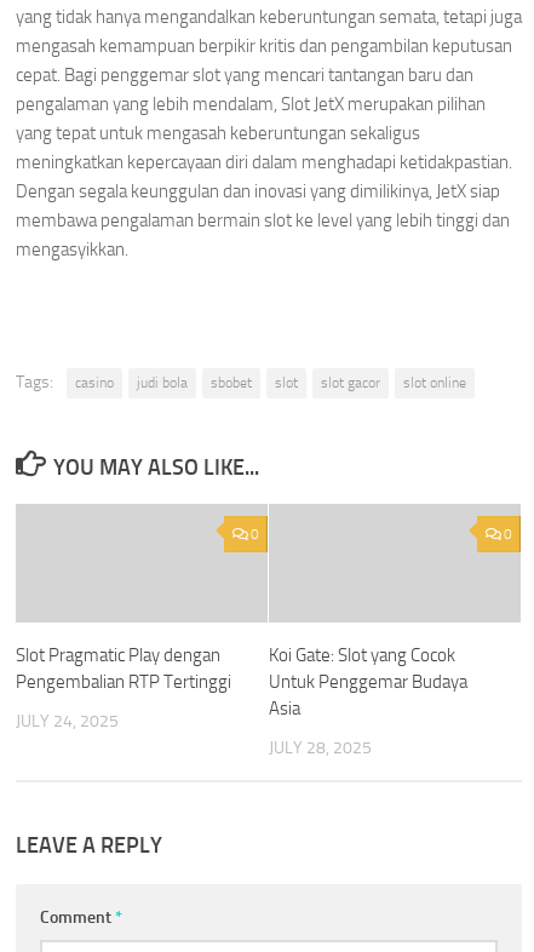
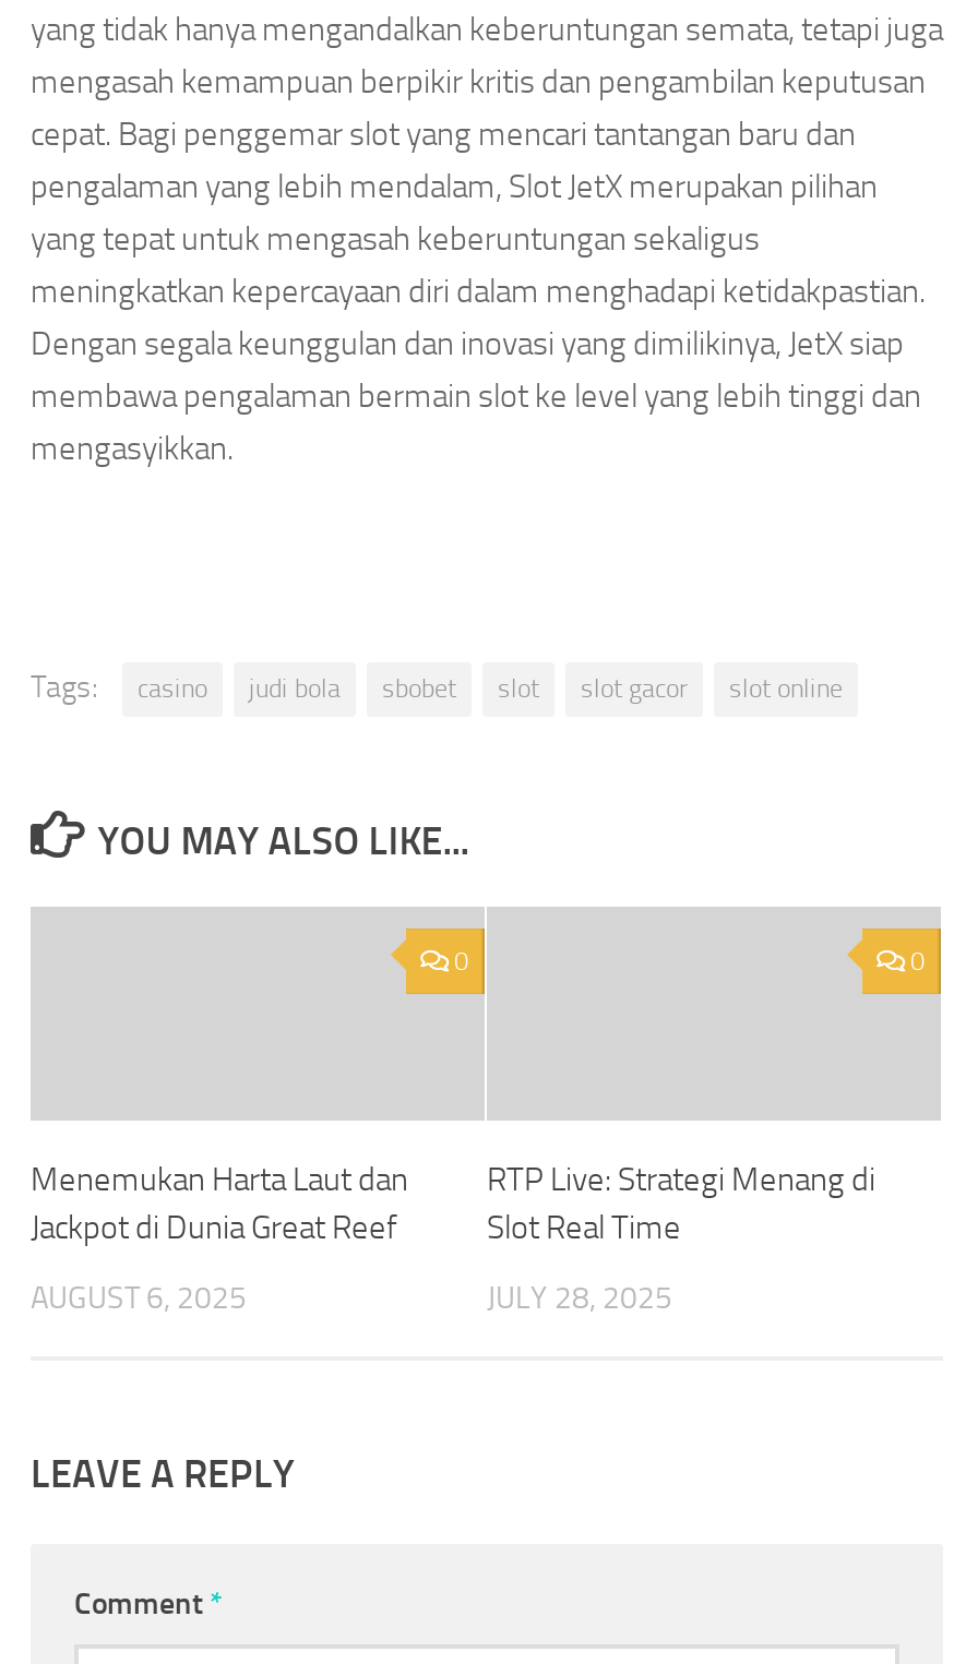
[16,644,231,693] Slot Pragmatic Play dengan | Pengembalian RTP Tertinggi -> [31,1160,408,1247] Menemukan Harta Laut dan | Jackpot di Dunia Great Reef
[269,644,467,719] Koi Gate: Slot yang Cocok | Untuk Penggemar Budaya | Asia -> [487,1160,875,1247] RTP Live: Strategi Menang di | Slot Real Time
[16,711,119,732] JULY 24, 2025 -> [31,1280,247,1317] AUGUST 6, 2025

